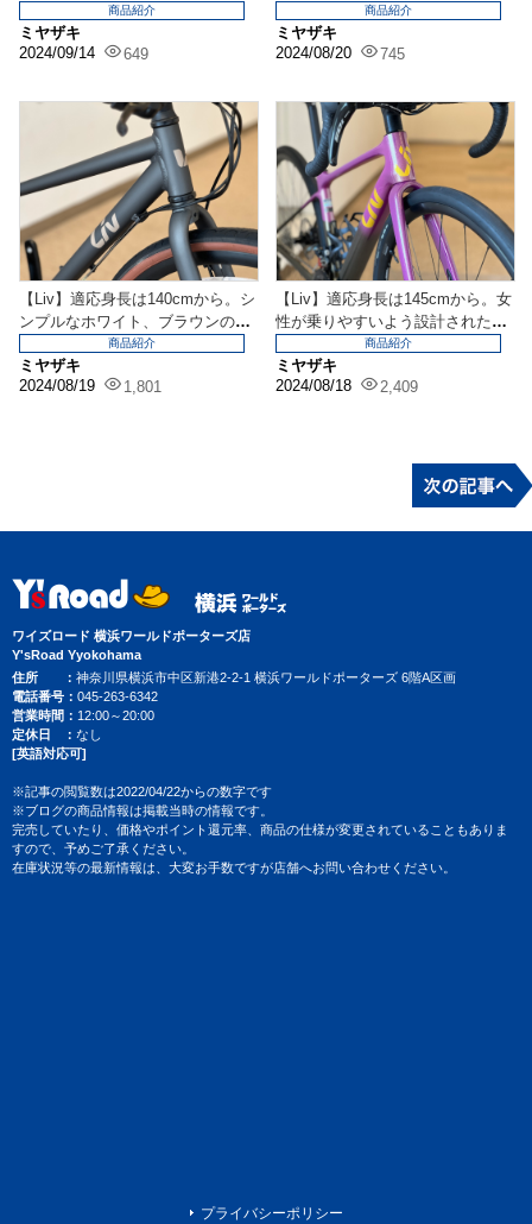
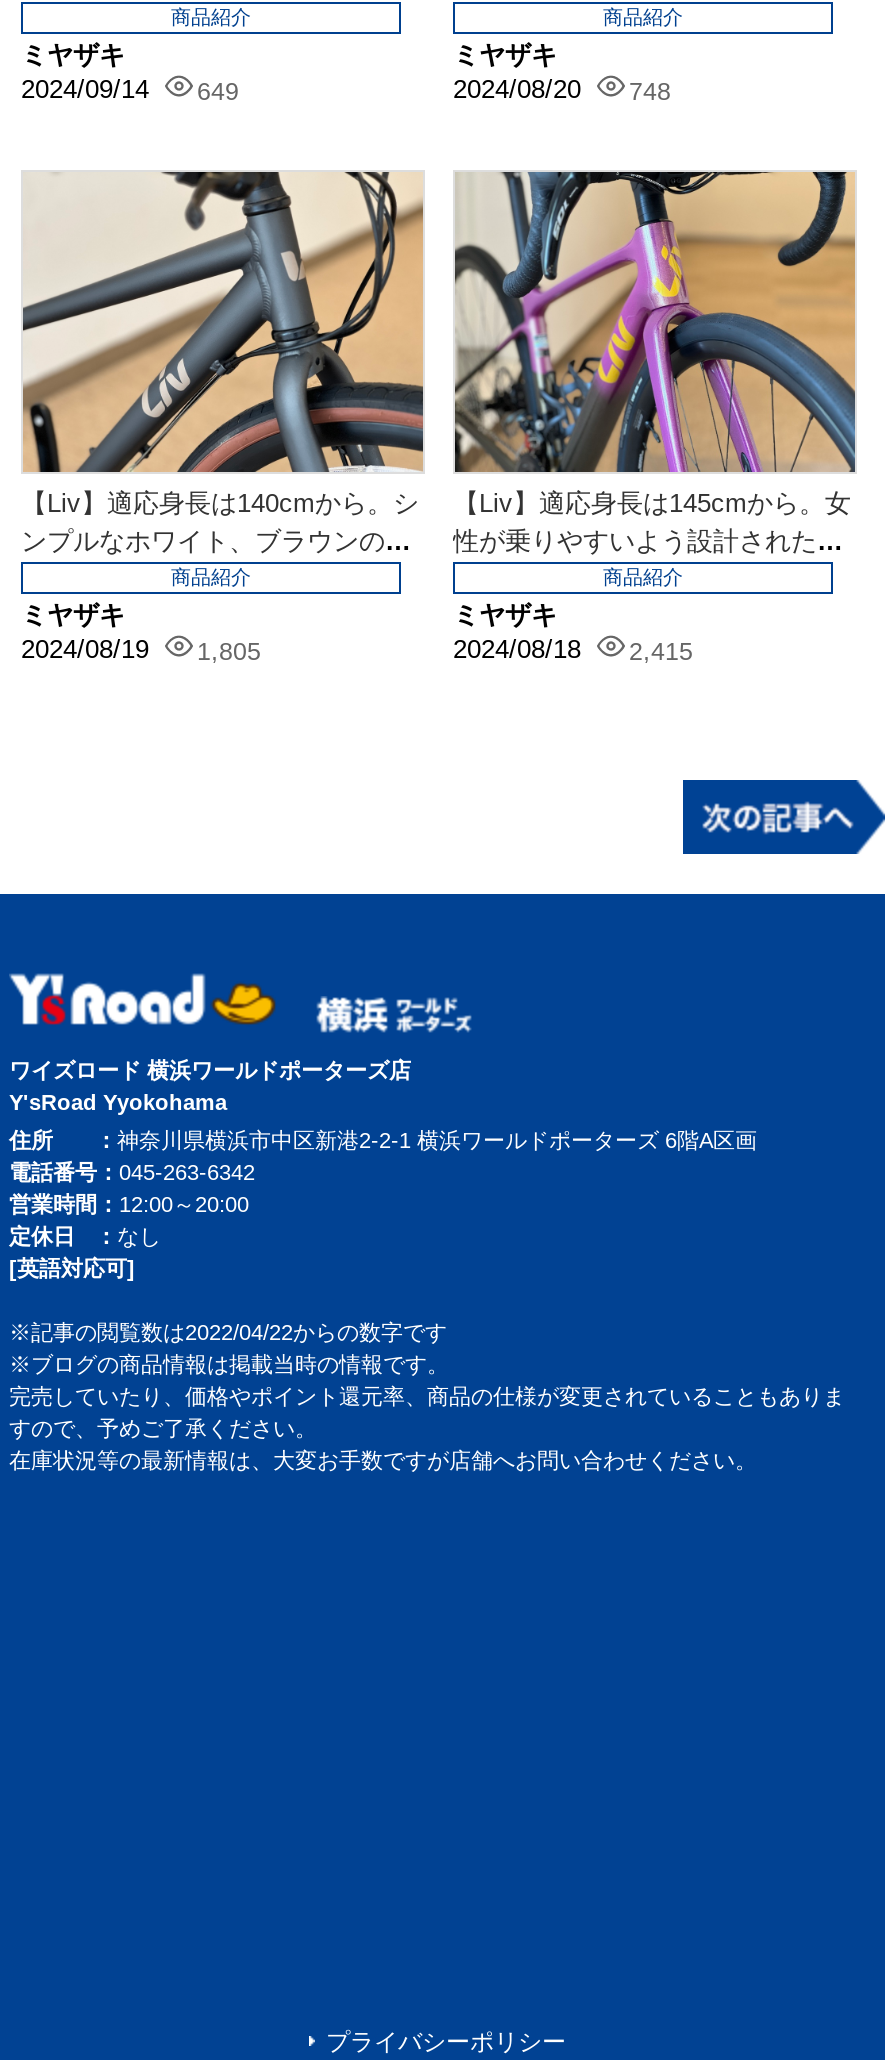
[275,44,405,63] 2024/08/20 745 -> [453,74,671,106] 2024/08/20 748
[19,377,161,396] 2024/08/19 1,801 -> [21,634,261,666] 2024/08/19 1,805
[275,377,418,396] 2024/08/18 2,409 -> [453,634,693,666] 2024/08/18 2,415

